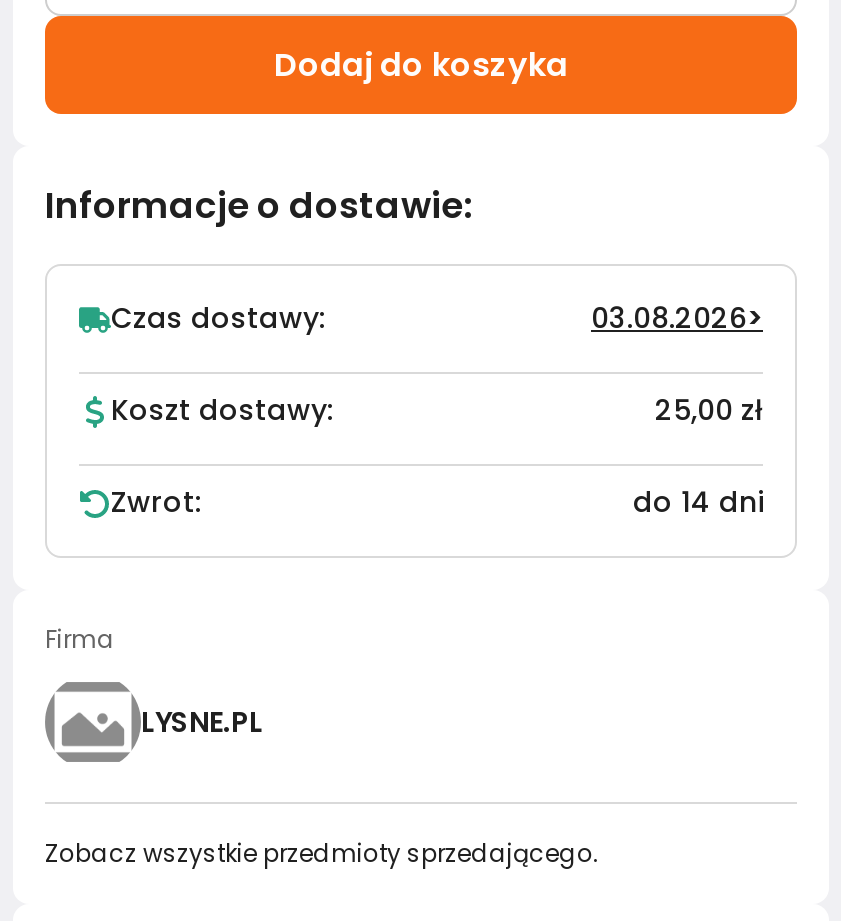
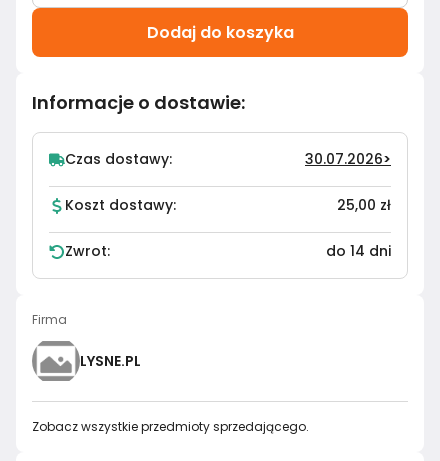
[591,298,763,338] 03.08.2026> -> [305,149,391,169] 30.07.2026>

